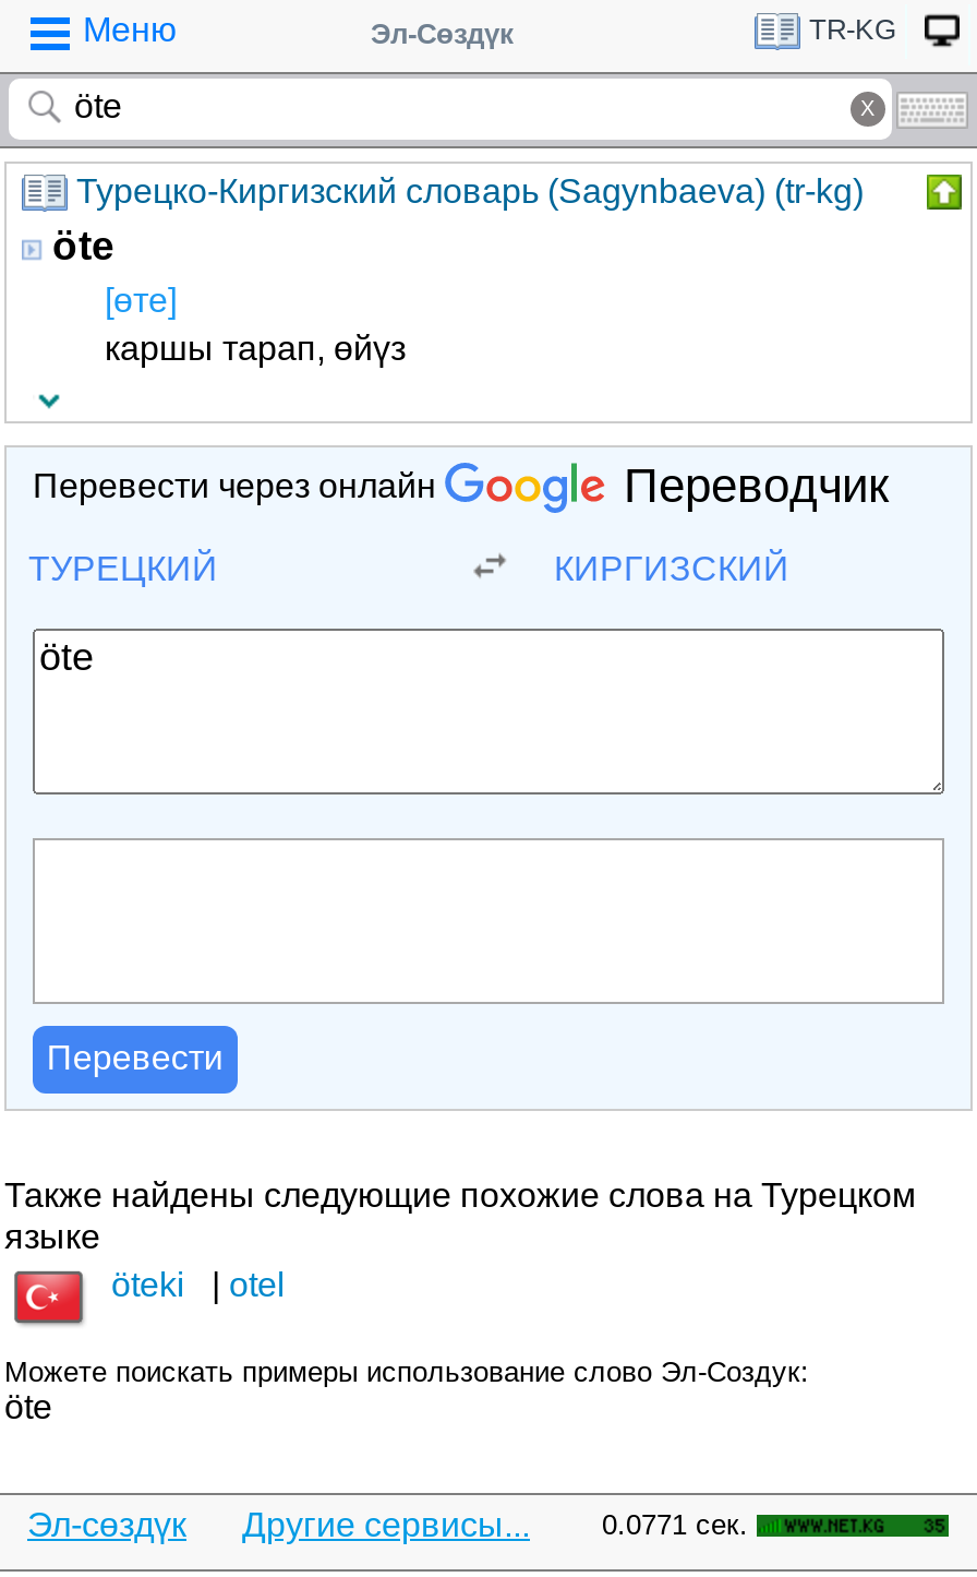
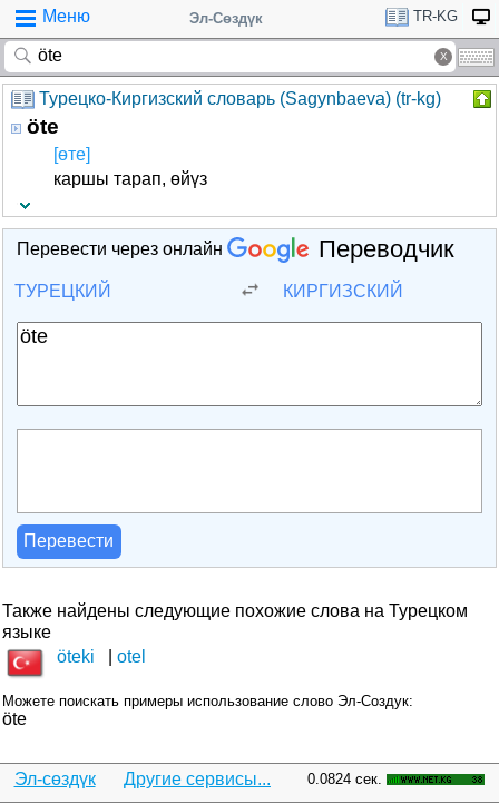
[602,1508,748,1541] 0.0771 сек. -> [307,770,382,787] 0.0824 сек.

